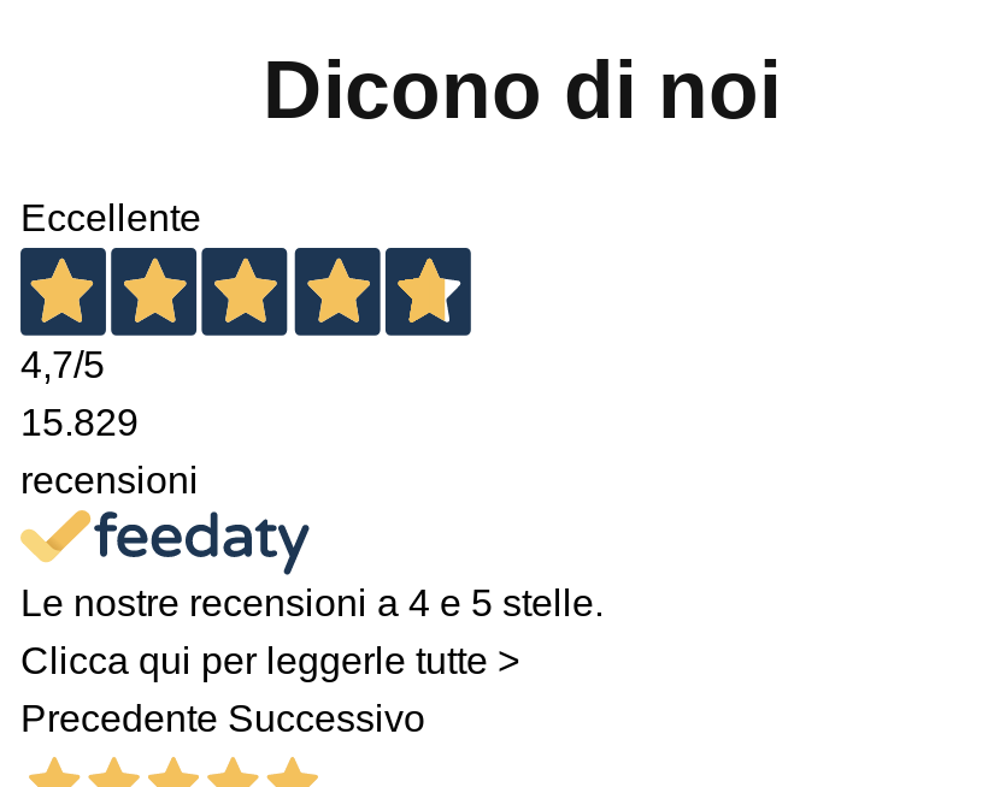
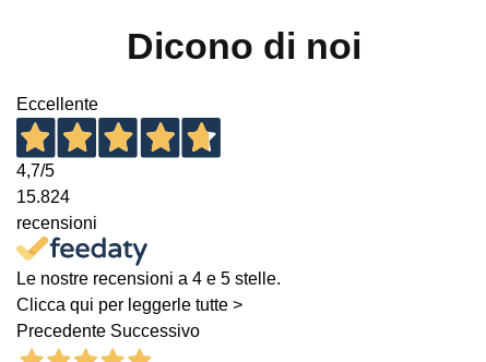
[20,401,139,442] 15.829 -> [16,187,70,206] 15.824

